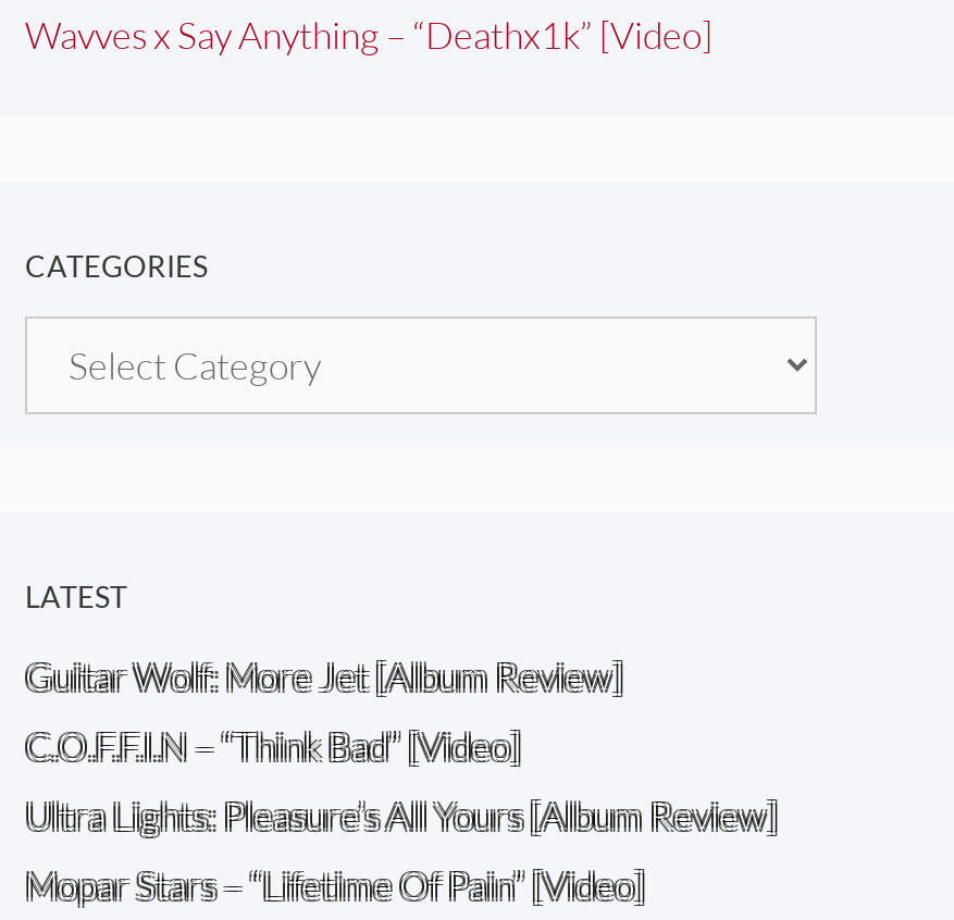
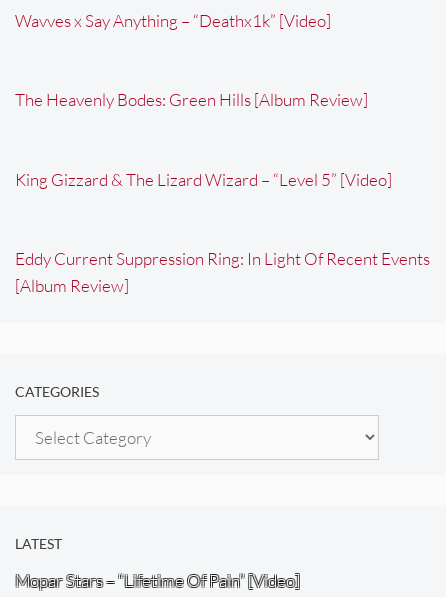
none -> [15,89,368,110] The Heavenly Bodes: Green Hills [Album Review]
none -> [15,169,392,190] King Gizzard & The Lizard Wizard – “Level 5” [Video]
none -> [15,248,430,296] Eddy Current Suppression Ring: In Light Of Recent Events | [Album Review]
moved [25,248,208,614] -> [15,383,99,552]: CATEGORIES | LATEST
[25,654,778,839] Guitar Wolf: More Jet [Album Review] | C.O.F.F.I.N – “Think Bad” [Video] | Ultra Lights: Pleasure’s All Yours [Album Review] -> none

